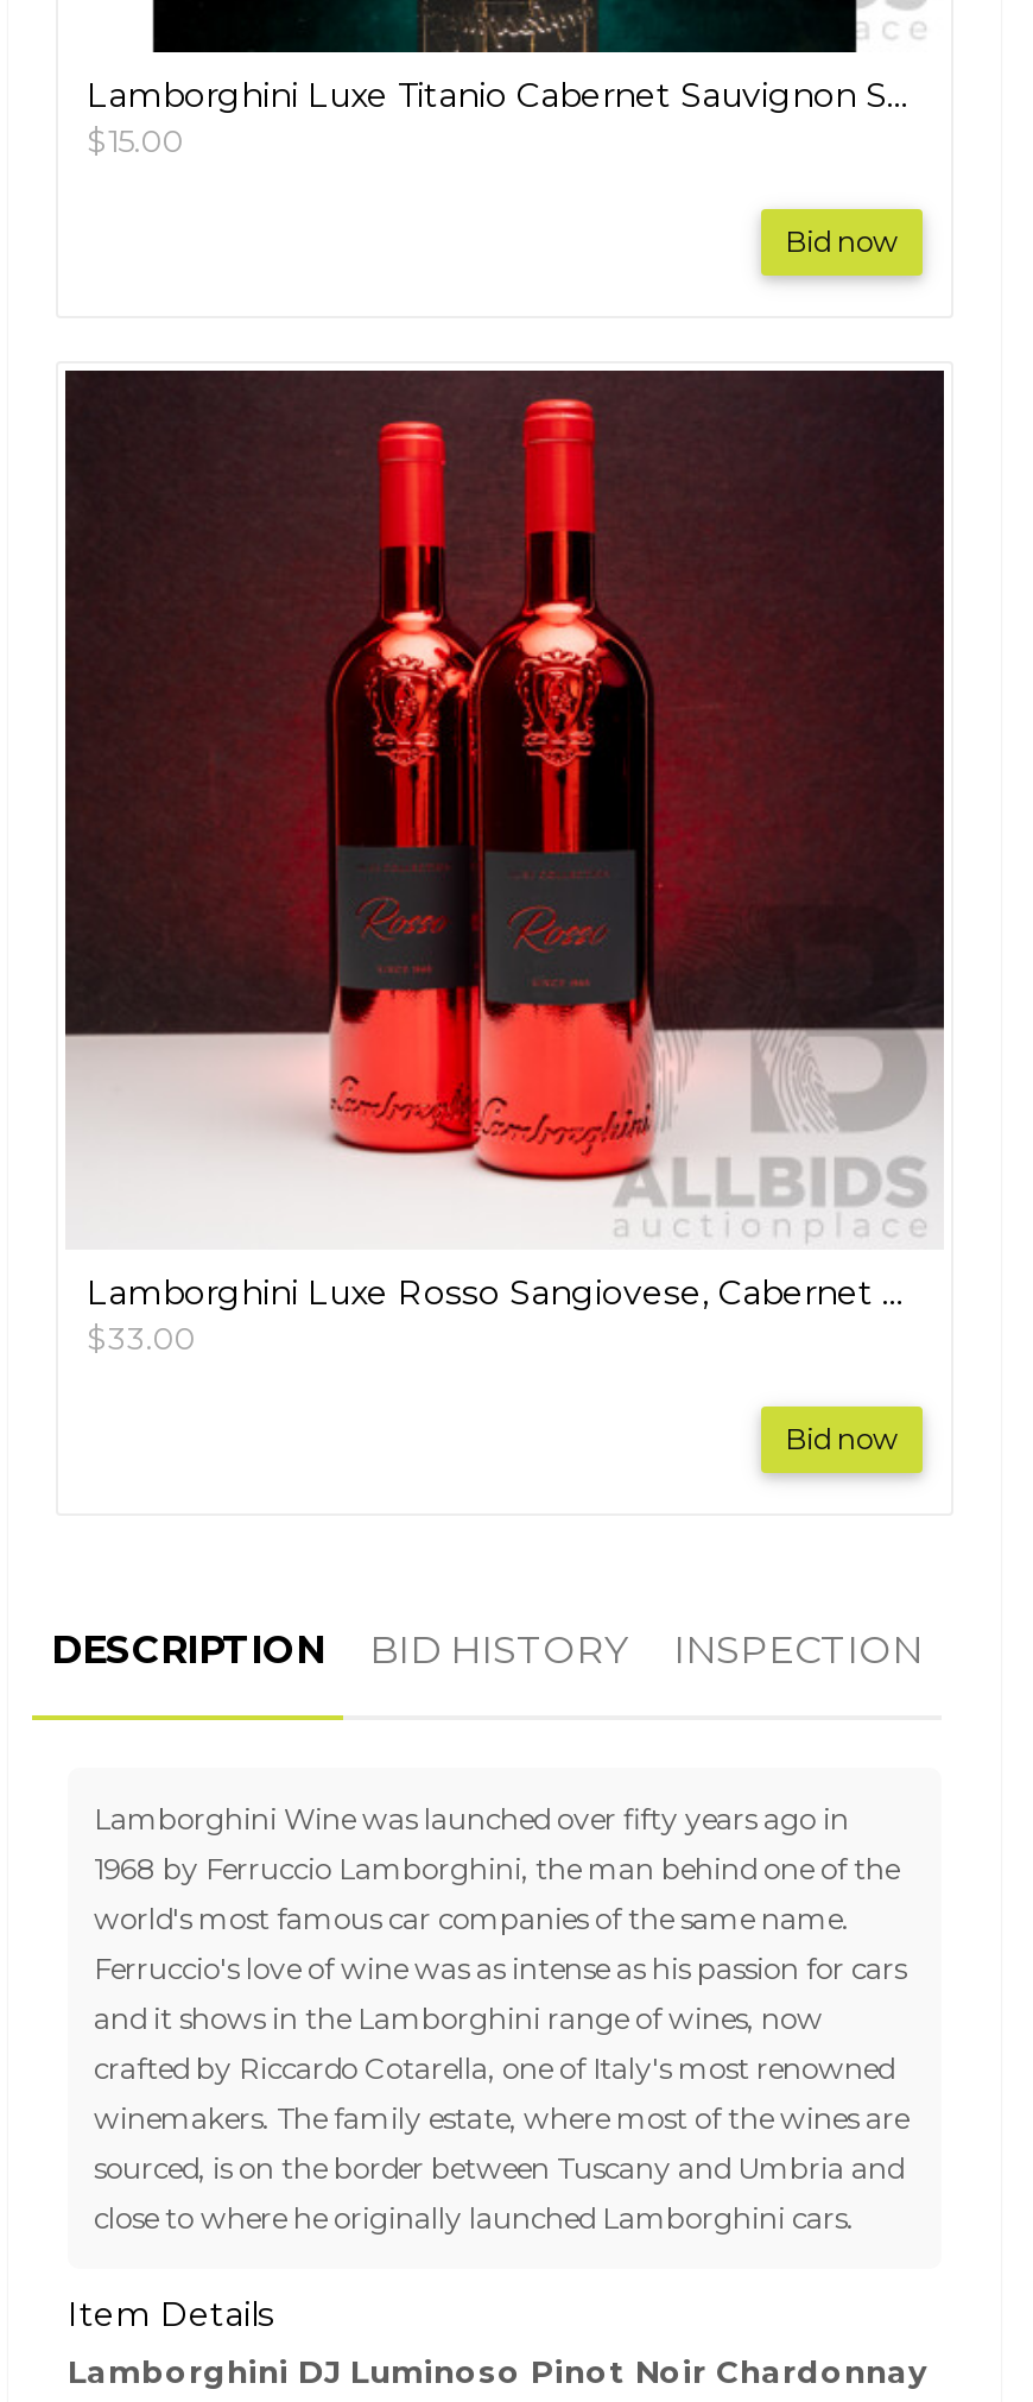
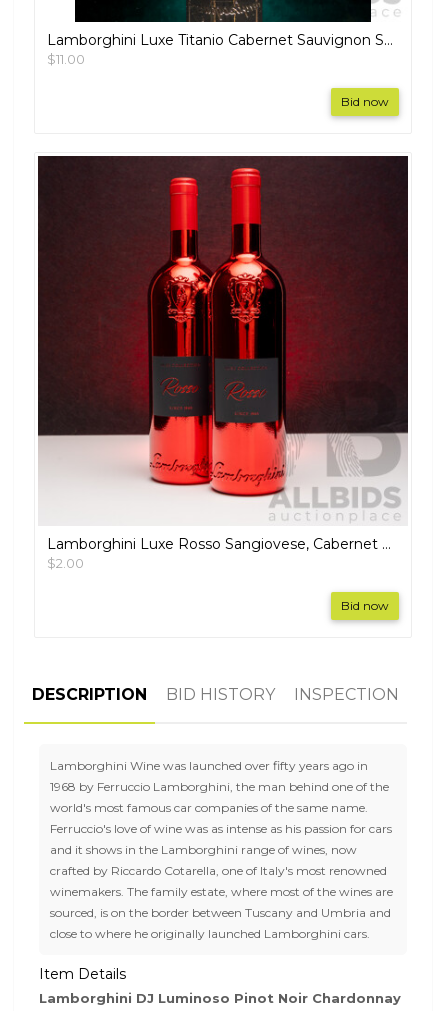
[87,121,184,159] $15.00 -> [47,51,85,67] $11.00
[87,1318,196,1356] $33.00 -> [47,555,84,571] $2.00

